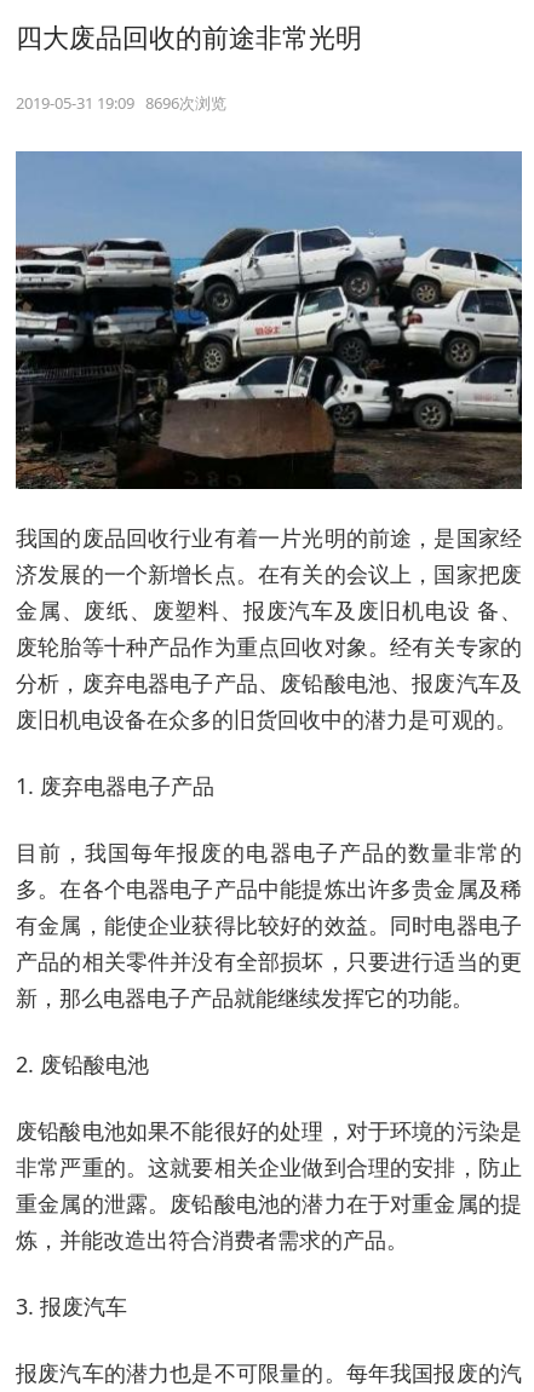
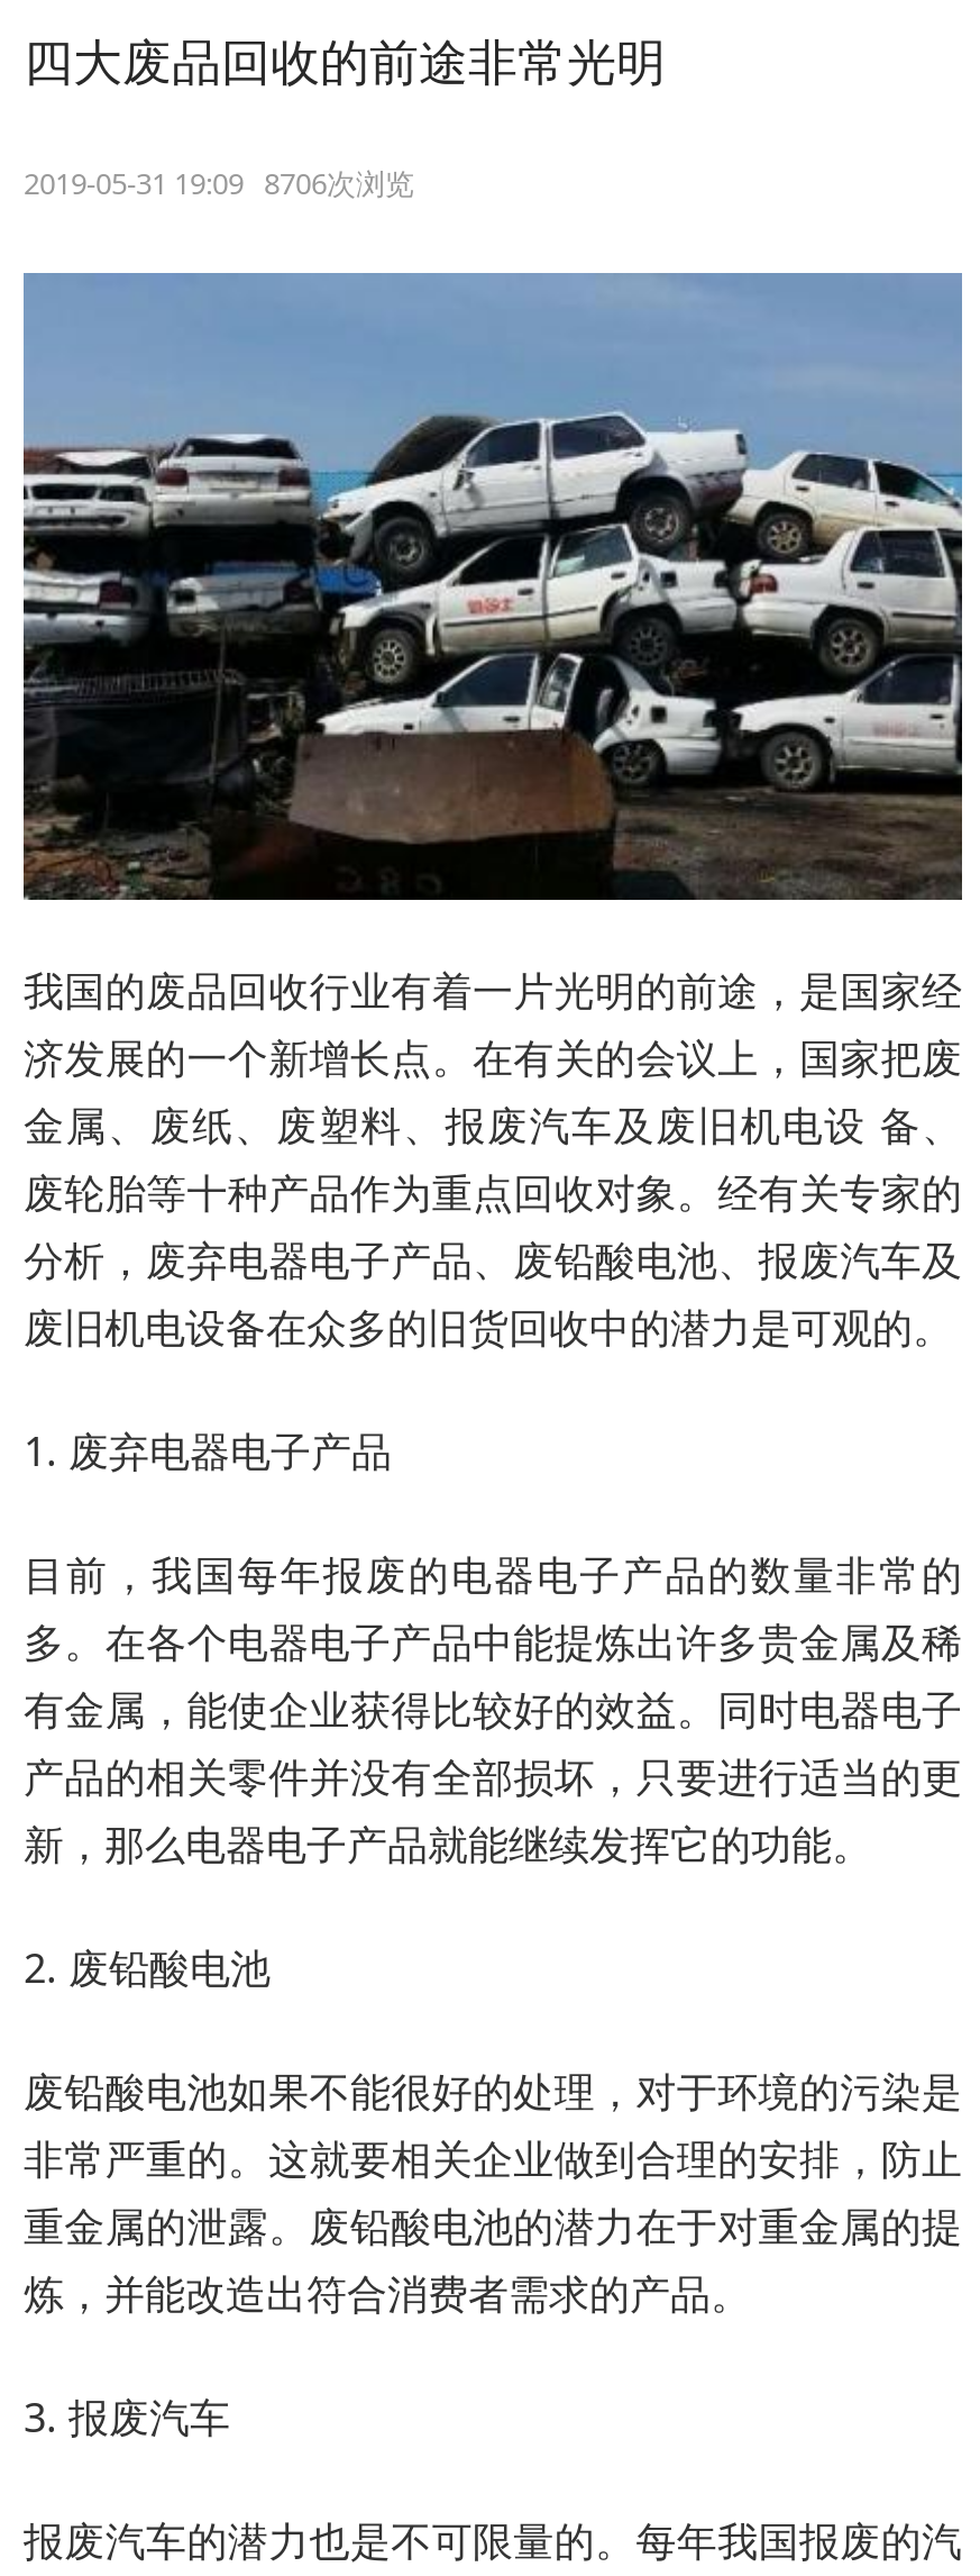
[16,92,226,114] 2019-05-31 19:09 8696次浏览 -> [24,163,414,203] 2019-05-31 19:09 8706次浏览

